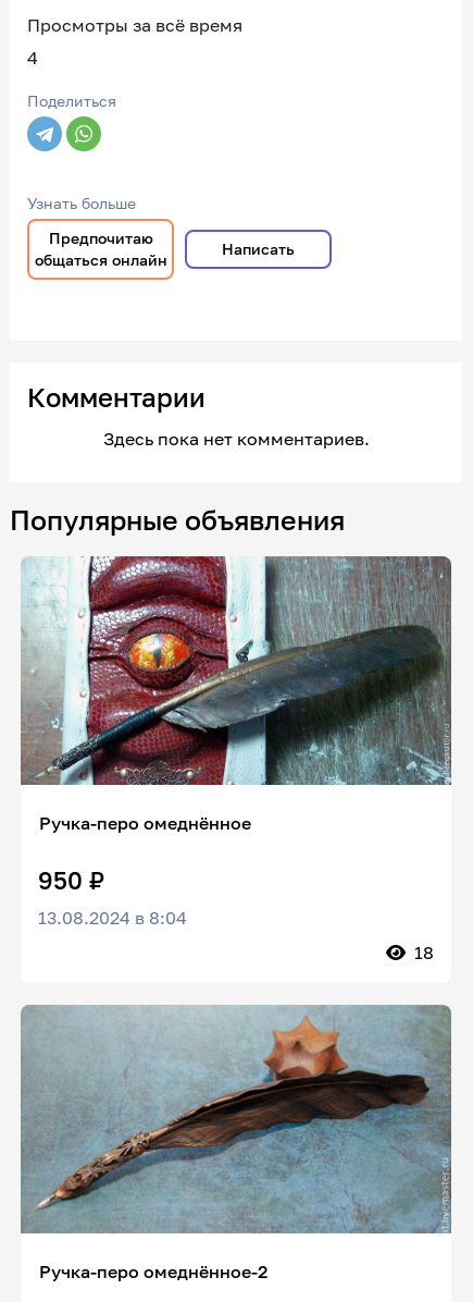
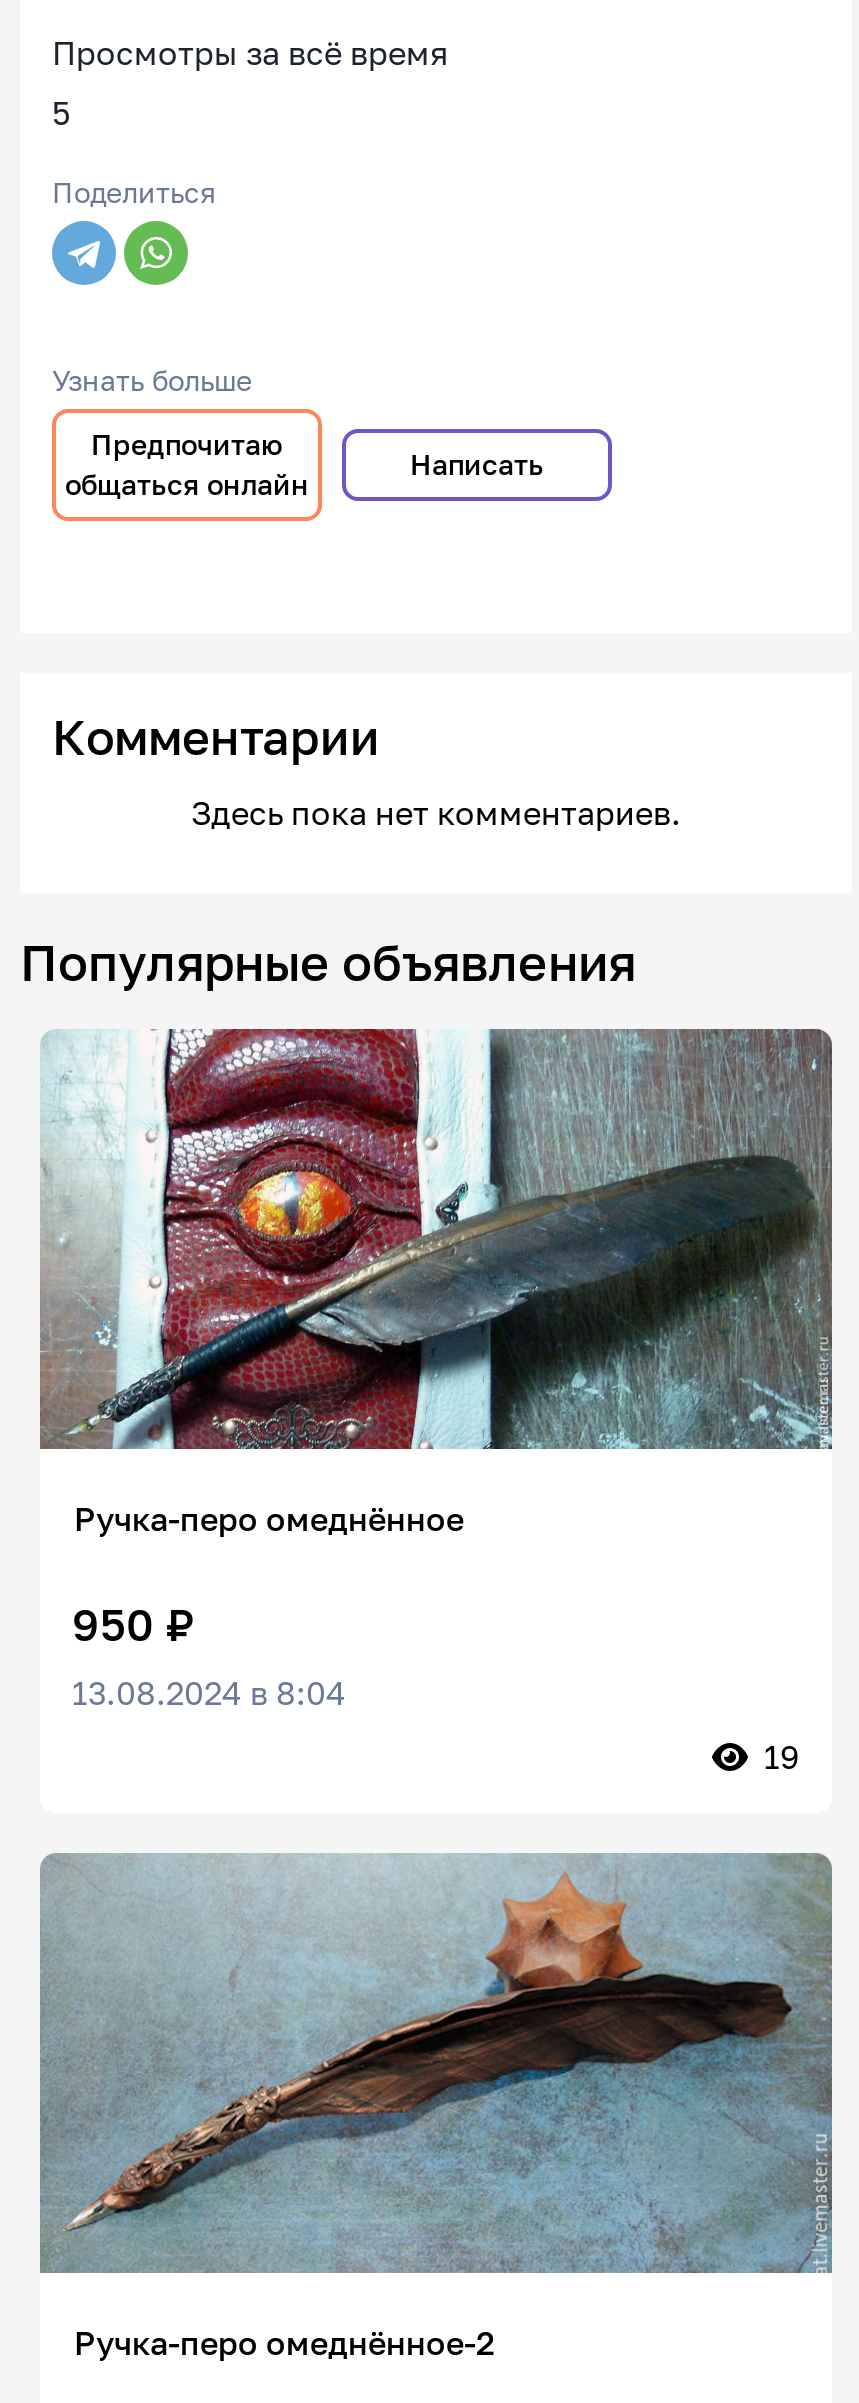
[27,47,38,69] 4 -> [52,93,70,133] 5
[406,942,434,963] 18 -> [748,1737,800,1777] 19

